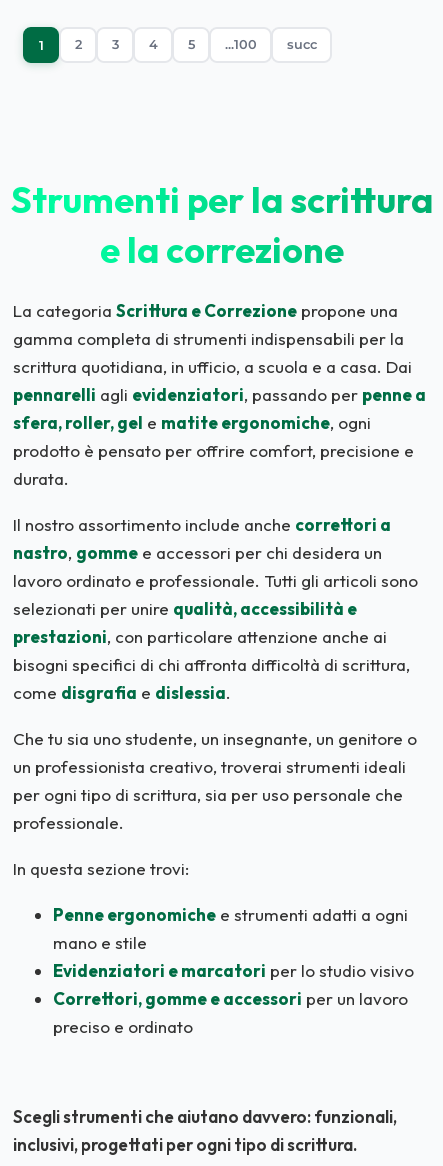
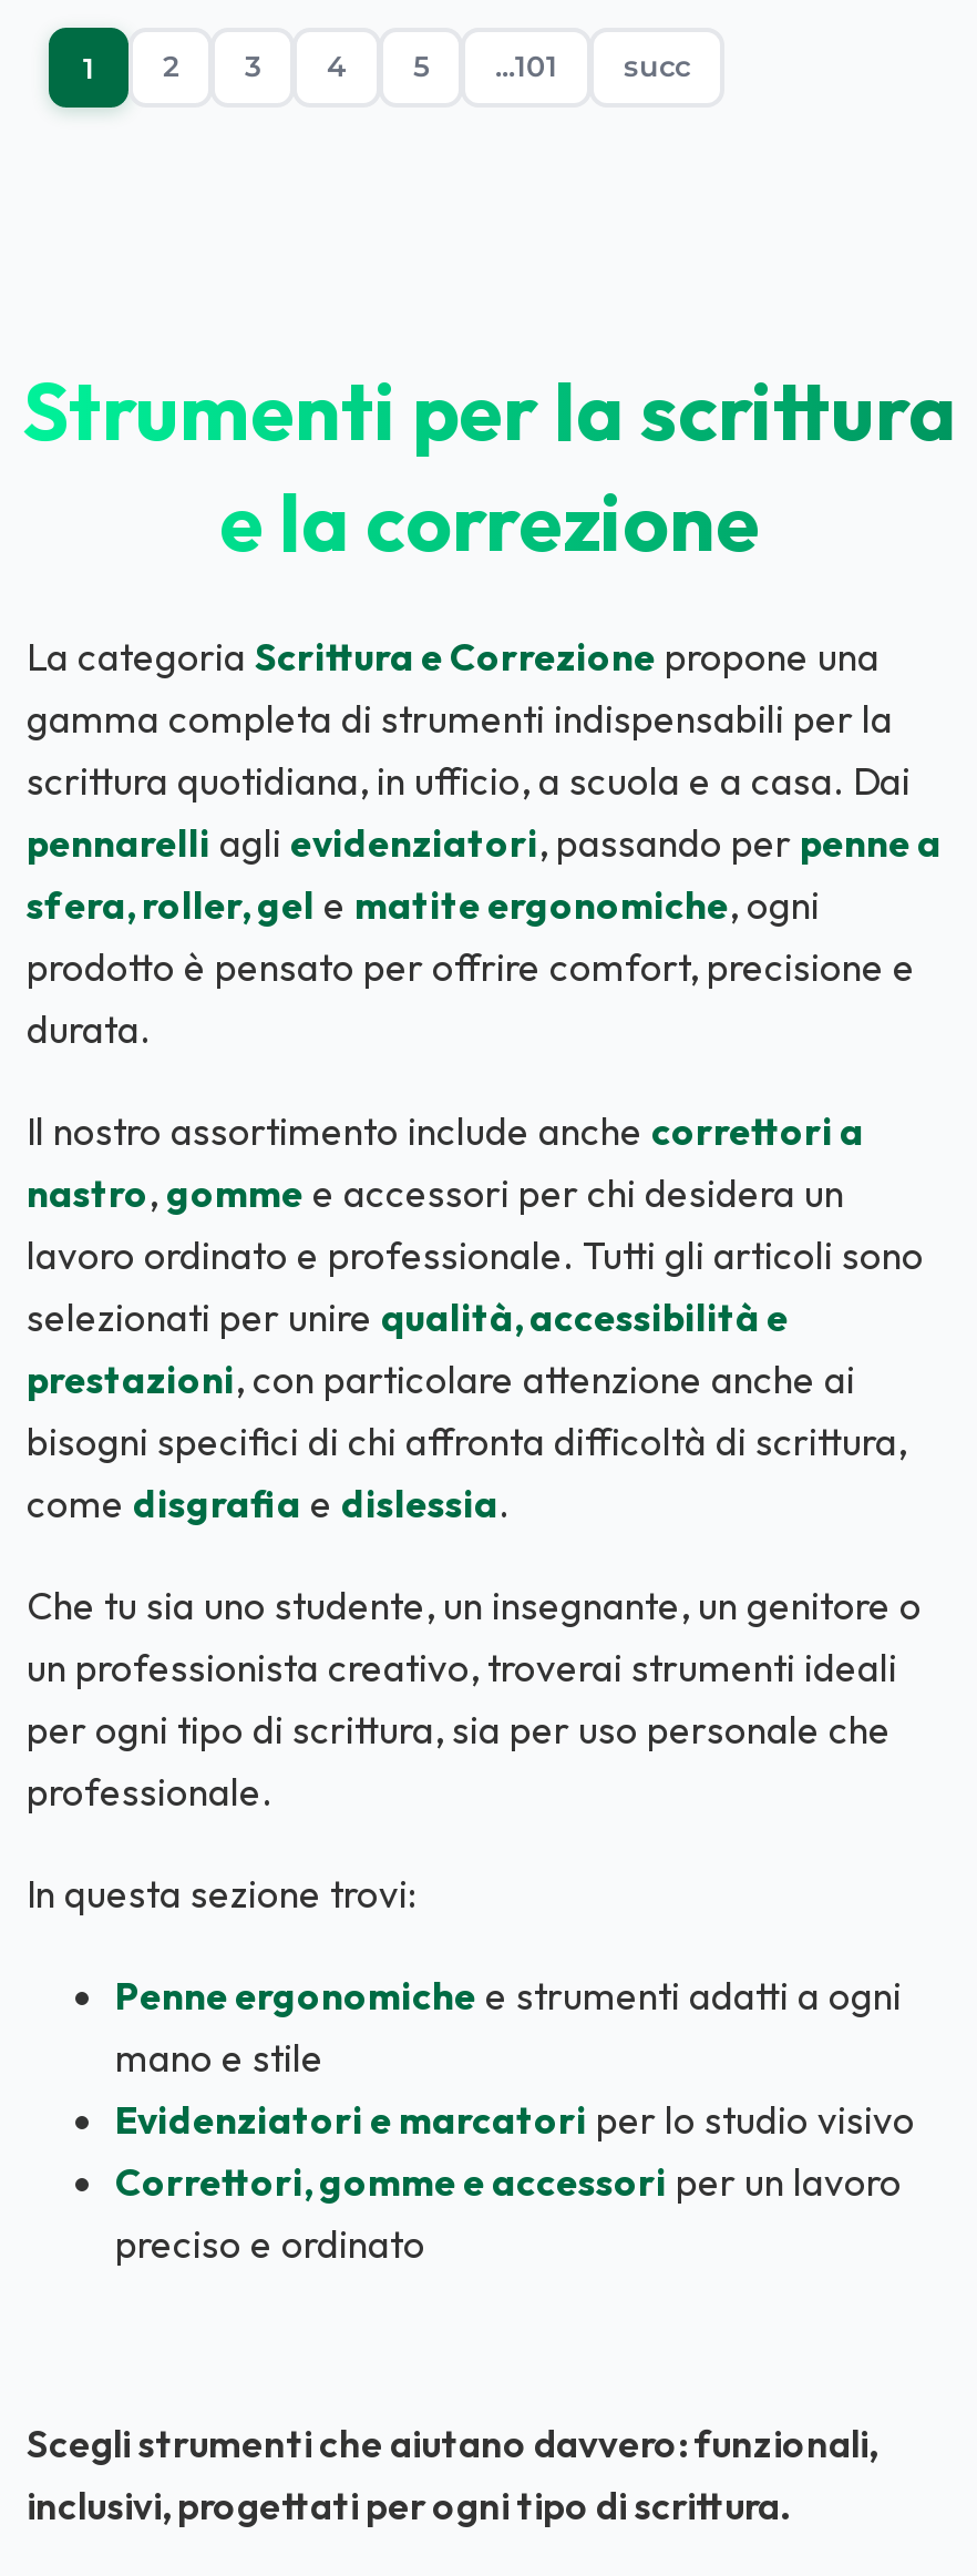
[74,37,316,52] 2 3 4 5 ...100 succ -> [163,50,690,83] 2 3 4 5 ...101 succ

